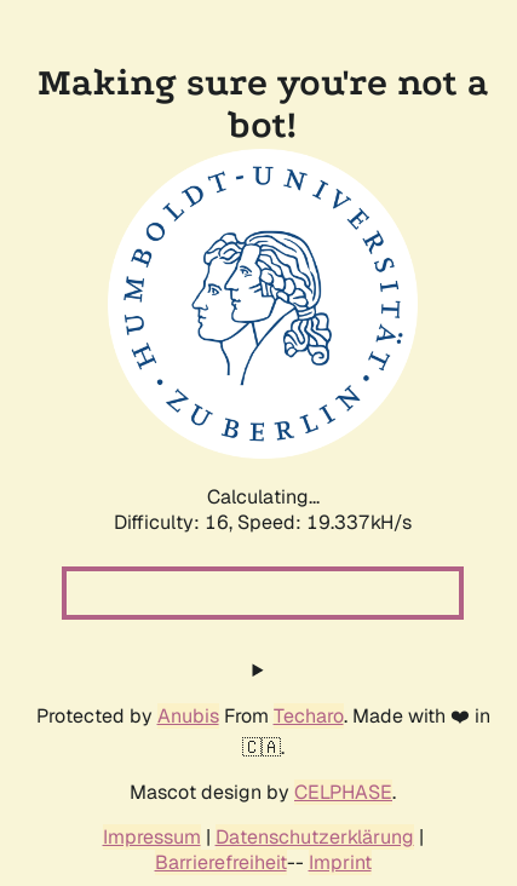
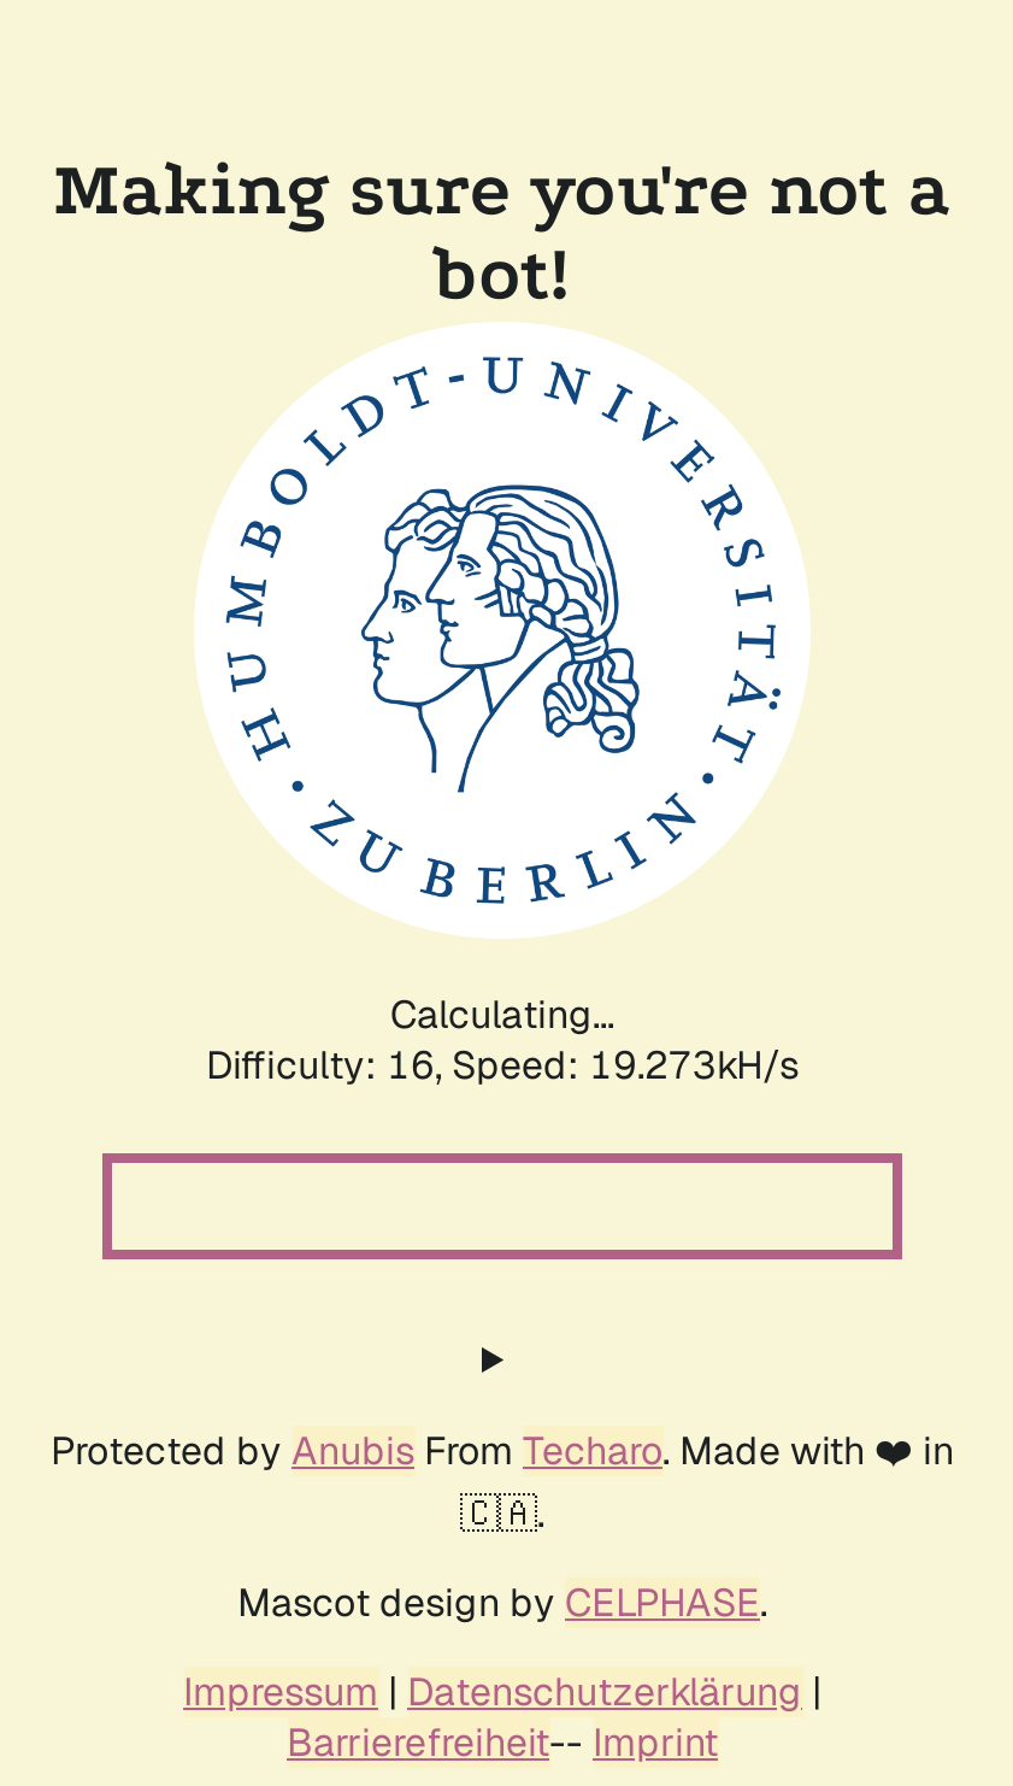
[114,510,412,535] Difficulty: 16, Speed: 19.337kH/s -> [206,1040,799,1091] Difficulty: 16, Speed: 19.273kH/s

